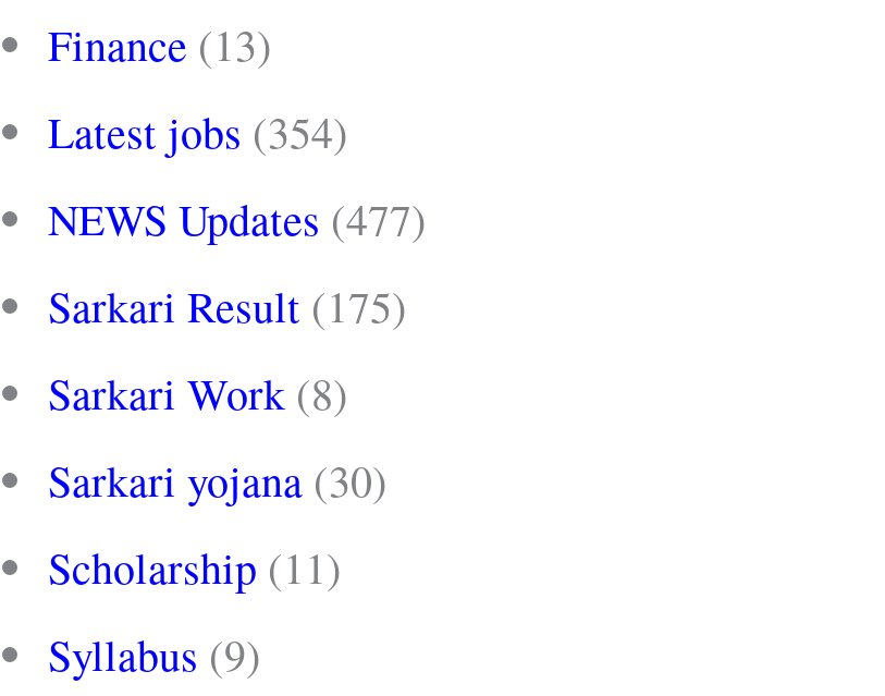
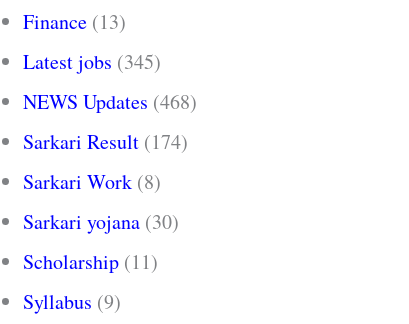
[48,103,348,162] Latest jobs (354) -> [23,48,161,75] Latest jobs (345)
[48,190,427,249] NEWS Updates (477) -> [23,88,197,115] NEWS Updates (468)
[48,278,407,336] Sarkari Result (175) -> [23,128,188,155] Sarkari Result (174)

